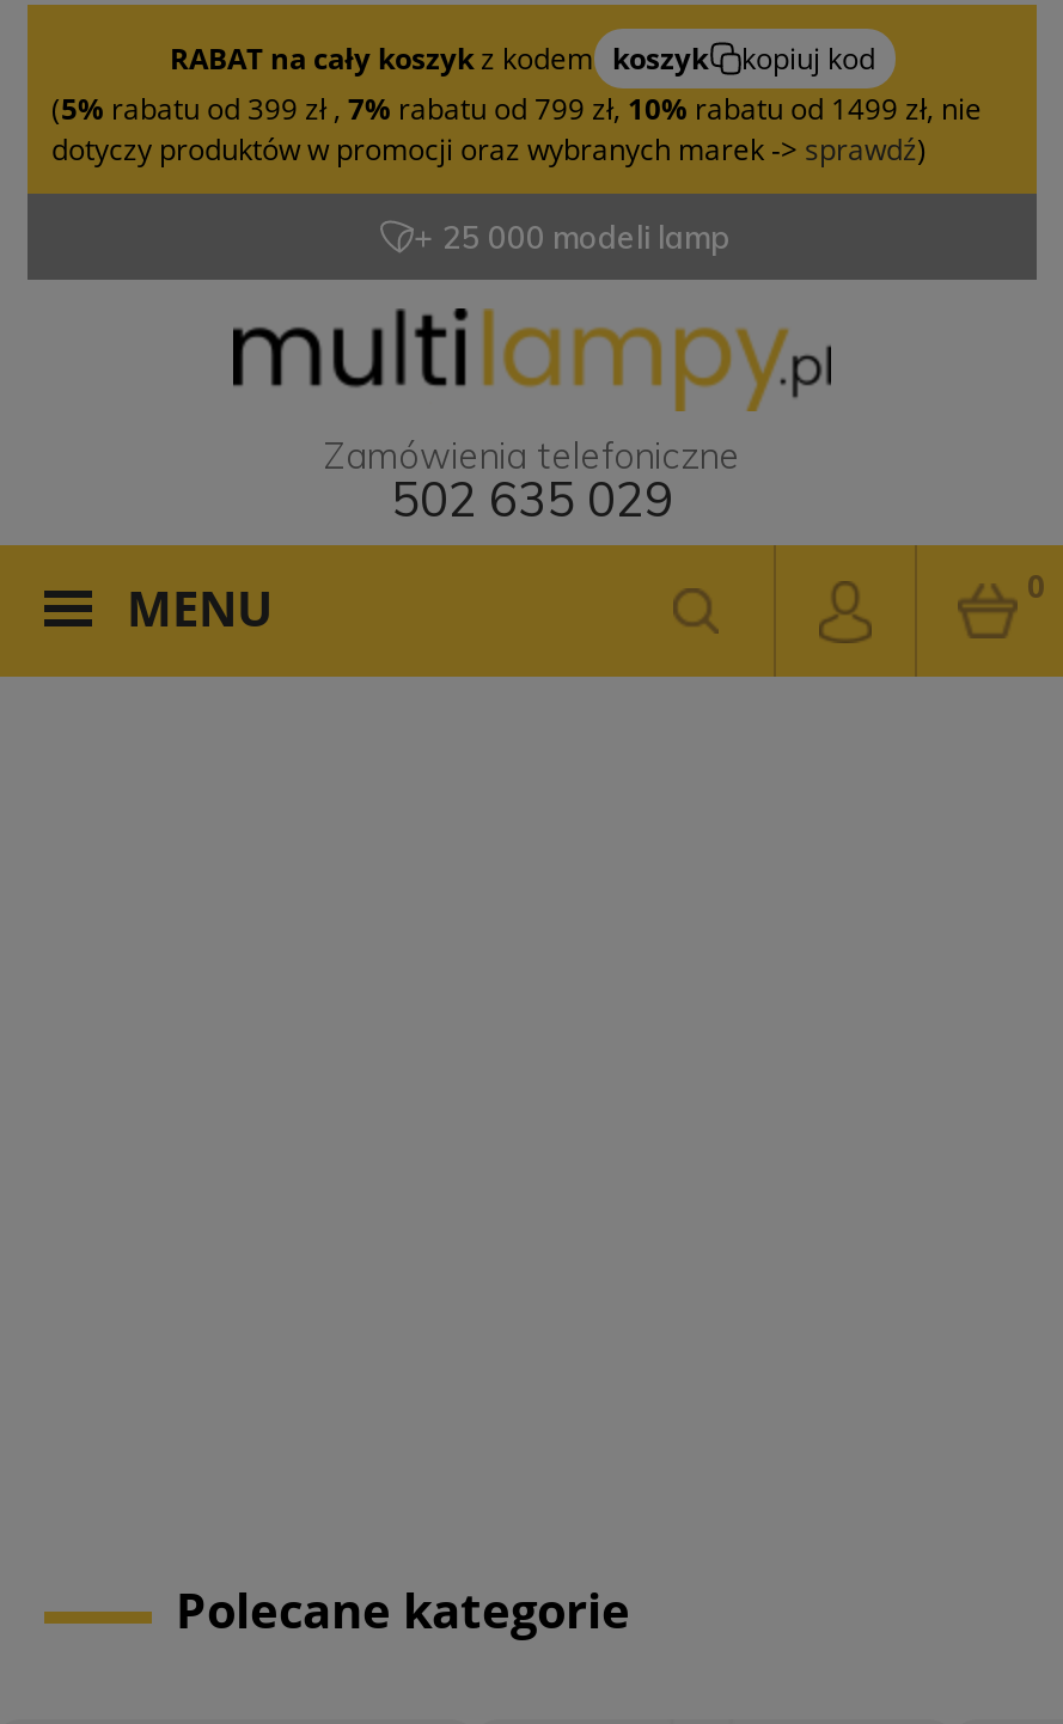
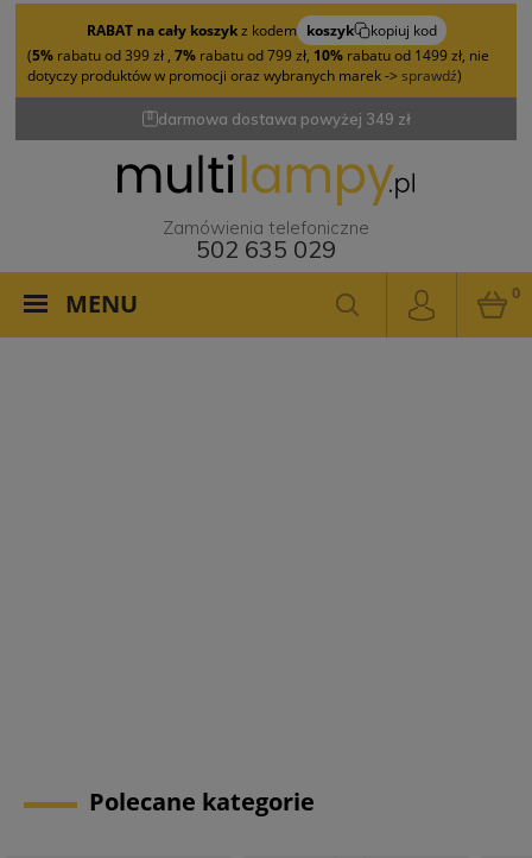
[414,218,729,256] + 25 000 modeli lamp -> [158,109,411,128] darmowa dostawa powyżej 349 zł

